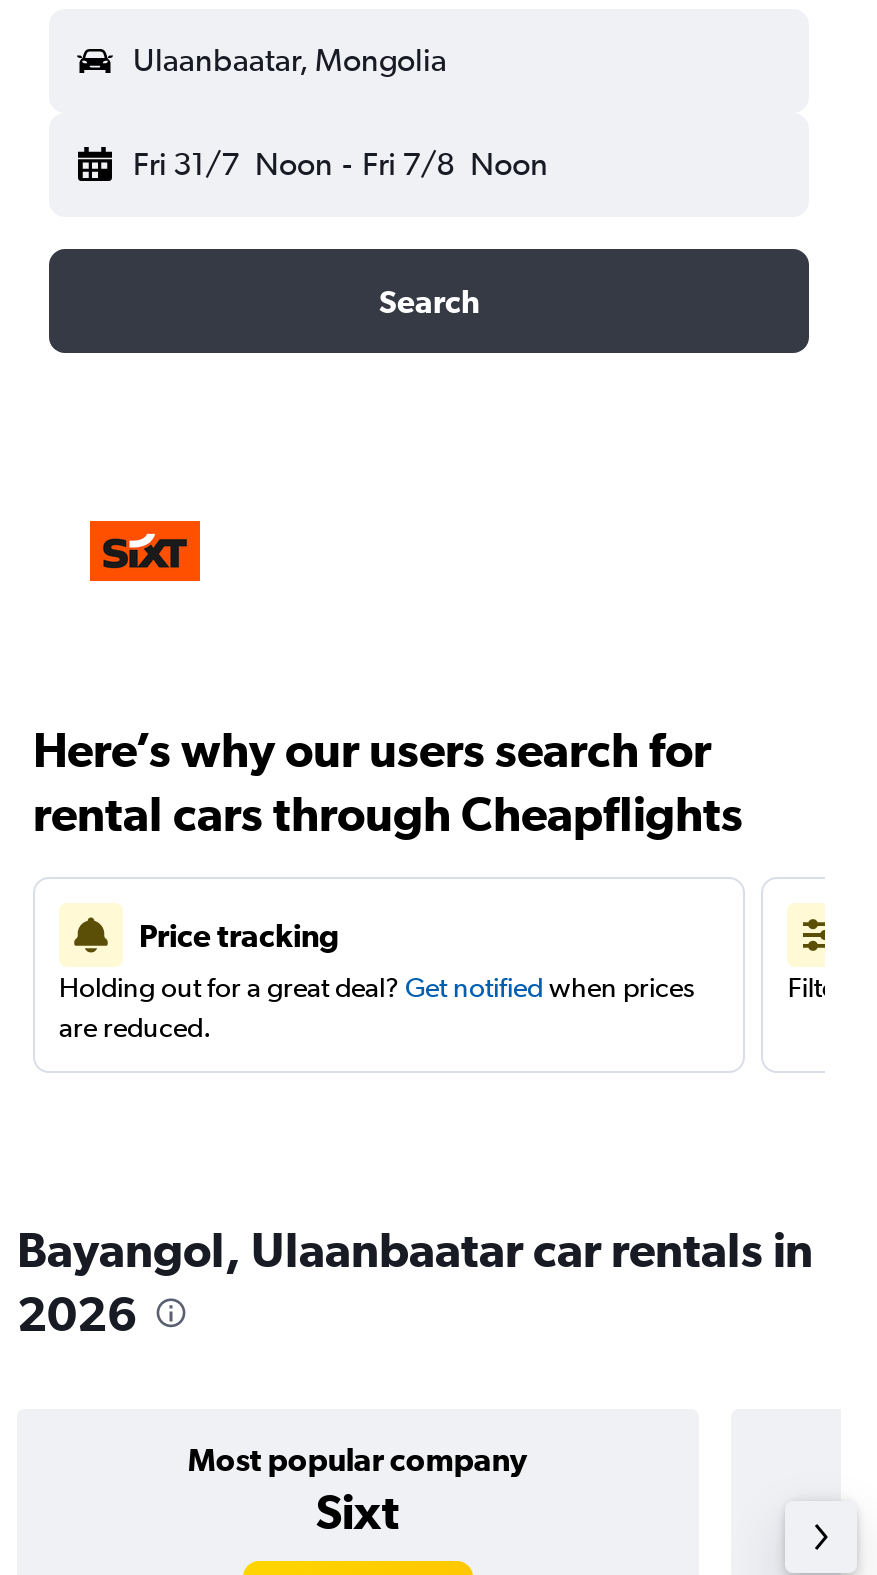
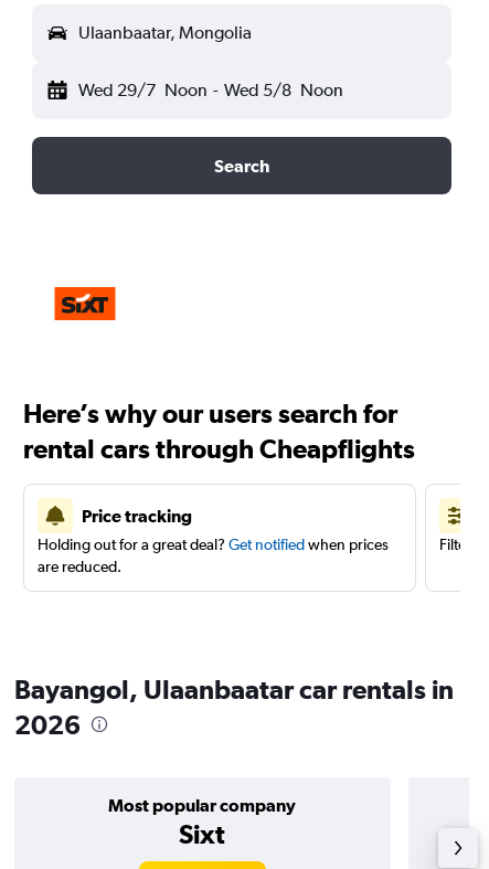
[133,145,548,183] Fri 31/7 Noon - Fri 7/8 Noon -> [78,80,343,100] Wed 29/7 Noon - Wed 5/8 Noon

